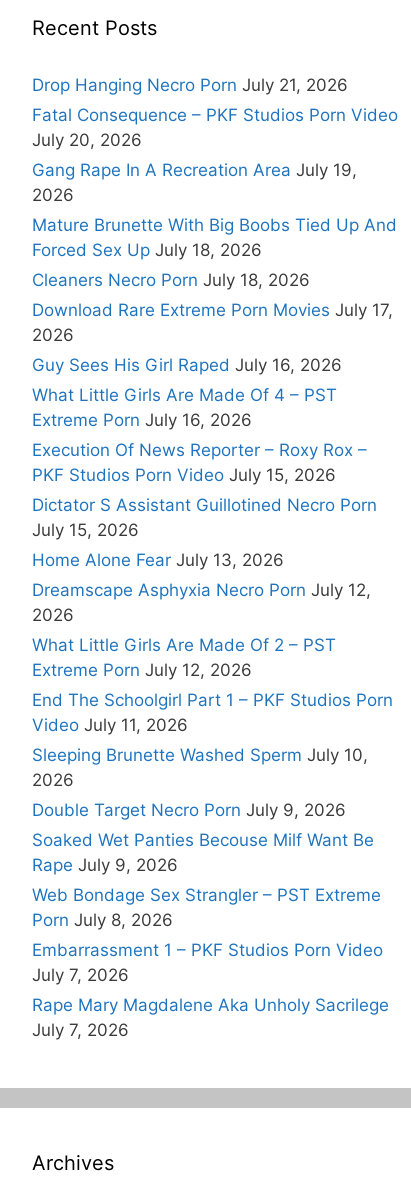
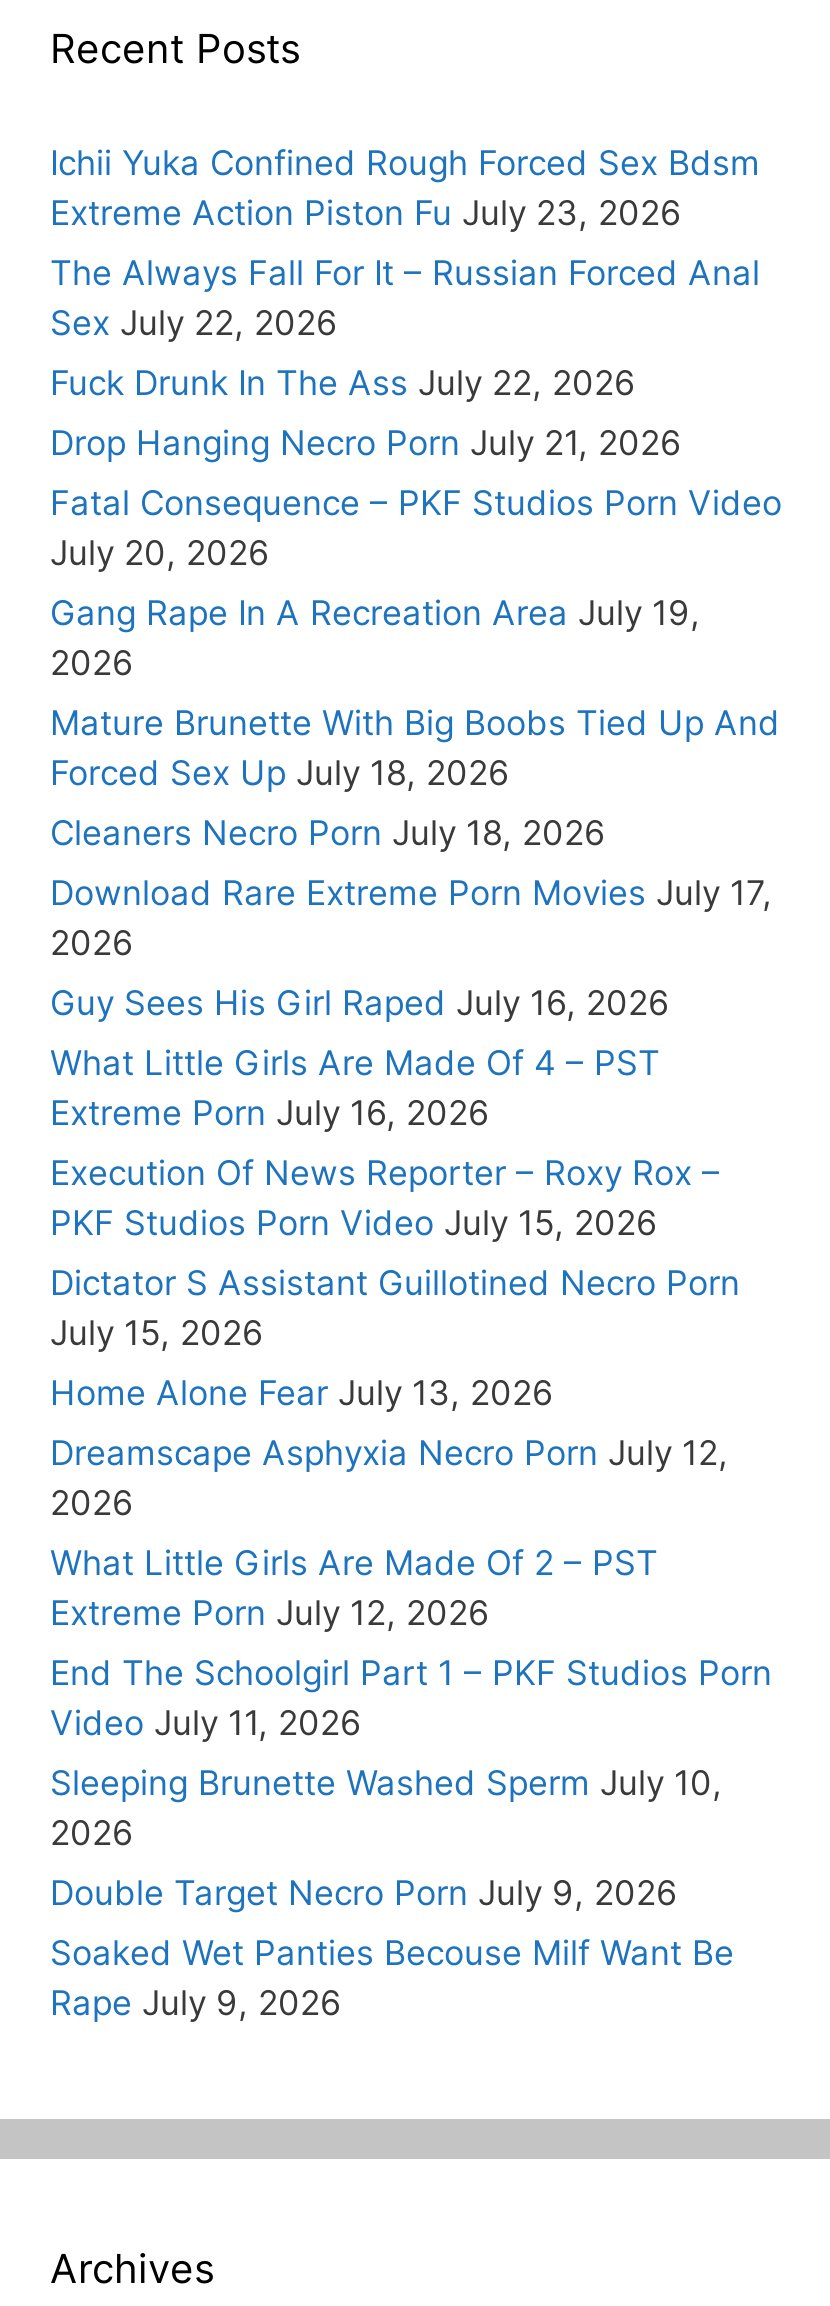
none -> [50,142,760,402] Ichii Yuka Confined Rough Forced Sex Bdsm | Extreme Action Piston Fu July 23, 2026 | The Always Fall For It – Russian Forced Anal | Sex July 22, 2026 | Fuck Drunk In The Ass July 22, 2026
moved [32,75,398,875] -> [50,422,782,2022]: Drop Hanging Necro Porn July 21, 2026 | Fatal Consequence – PKF Studios Porn Video | July 20, 2026 | ... | Soaked Wet Panties Becouse Milf Want Be | Rape July 9, 2026
[32,885,389,1040] Web Bondage Sex Strangler – PST Extreme | Porn July 8, 2026 | Embarrassment 1 – PKF Studios Porn Video | July 7, 2026 | Rape Mary Magdalene Aka Unholy Sacrilege | July 7, 2026 -> none

